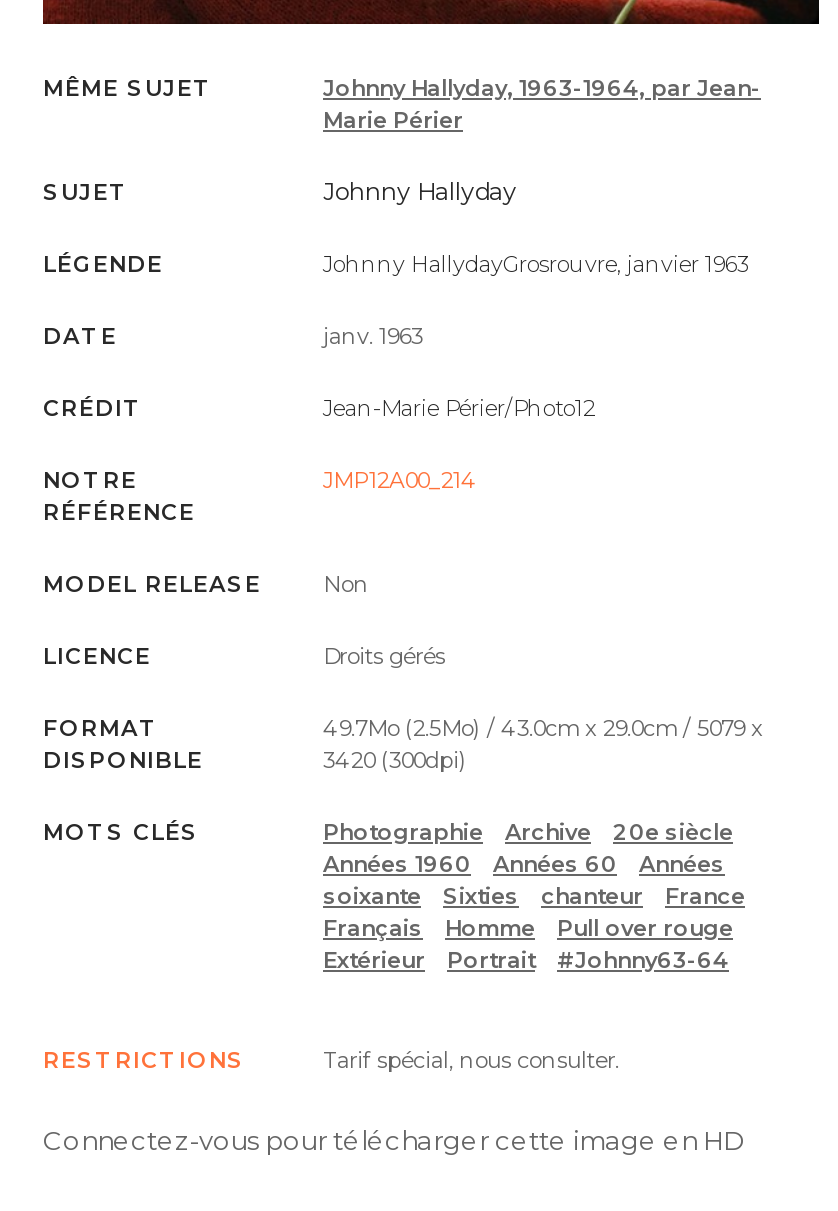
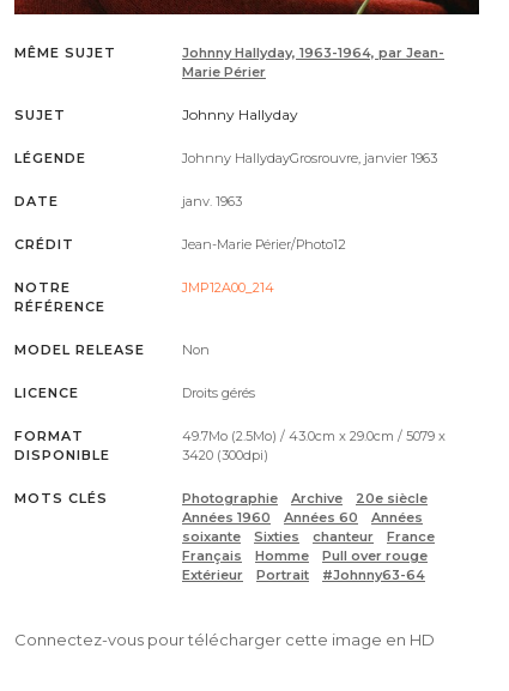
[43,1046,619,1074] RESTRICTIONS | Tarif spécial, nous consulter. -> none

